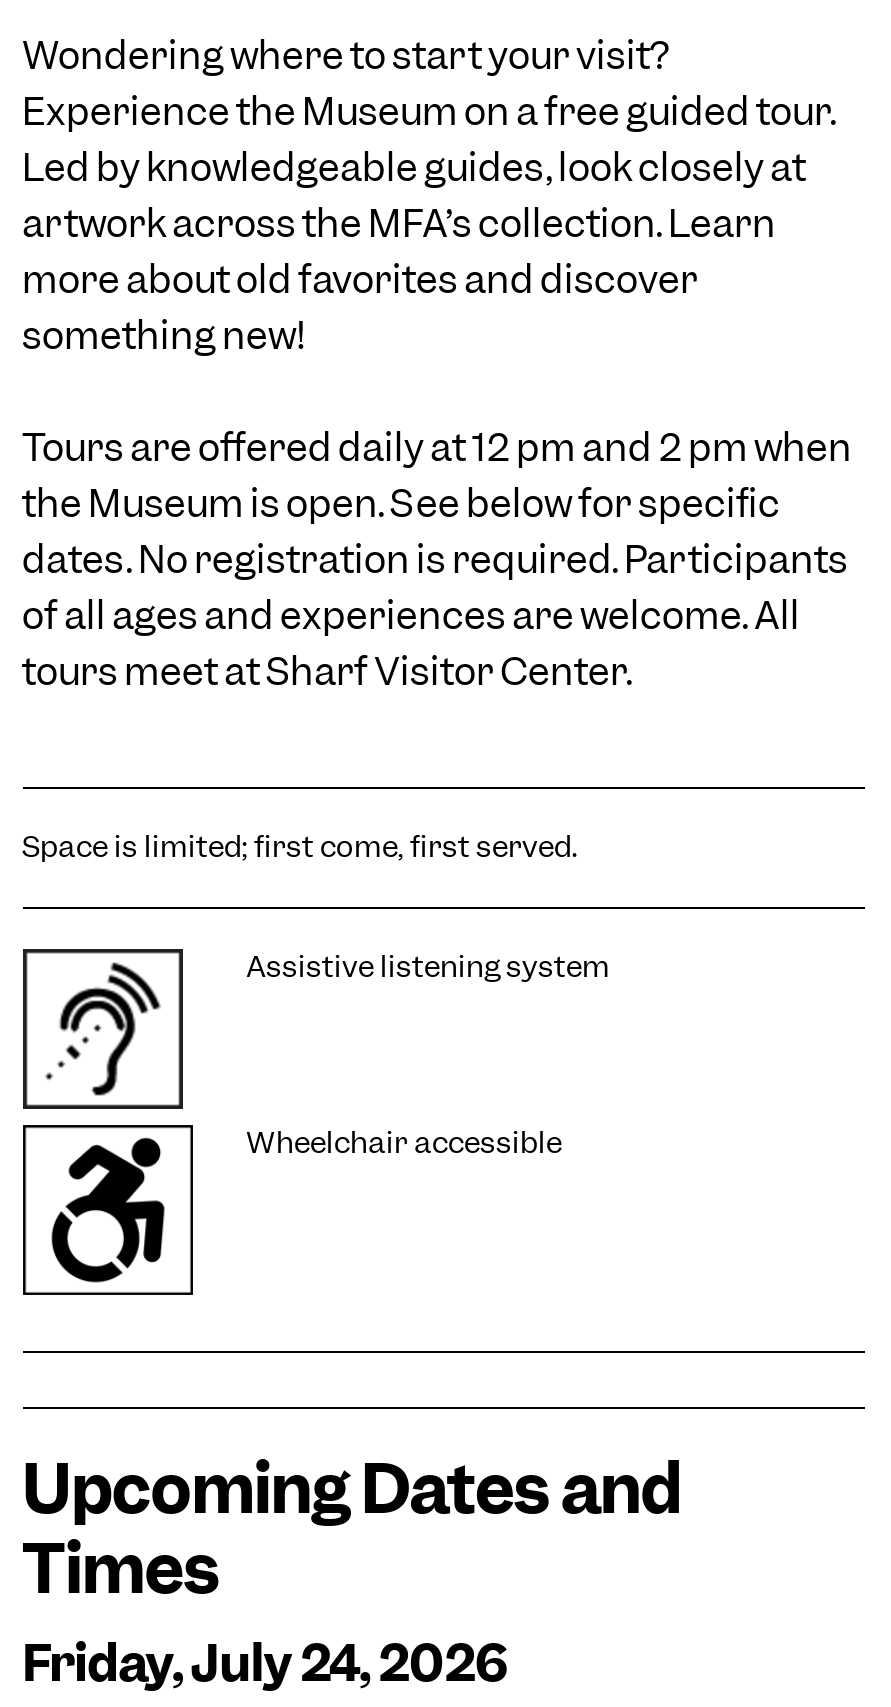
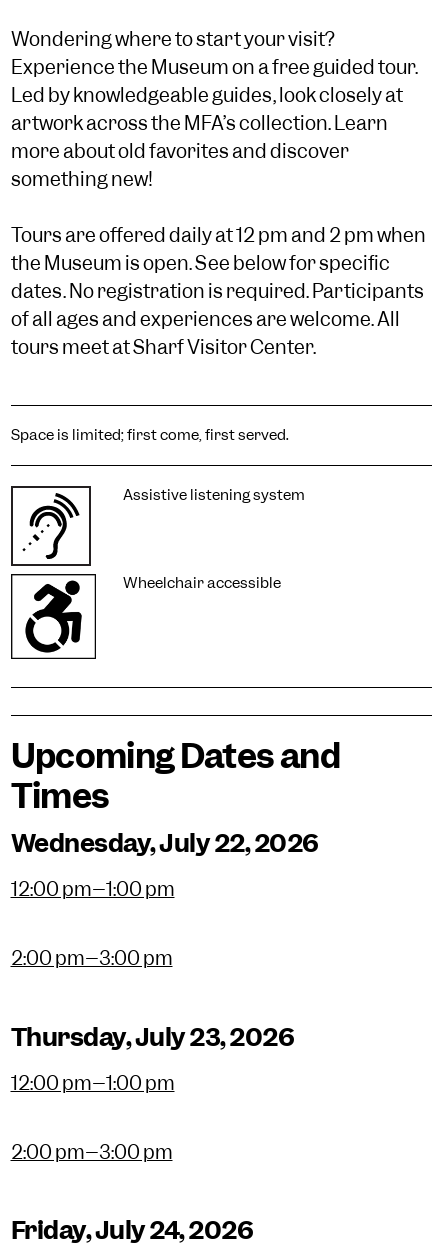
none -> [10,826,319,1165] Wednesday, July 22, 2026 | 12:00 pm–1:00 pm | 2:00 pm–3:00 pm | Thursday, July 23, 2026 | 12:00 pm–1:00 pm | 2:00 pm–3:00 pm

